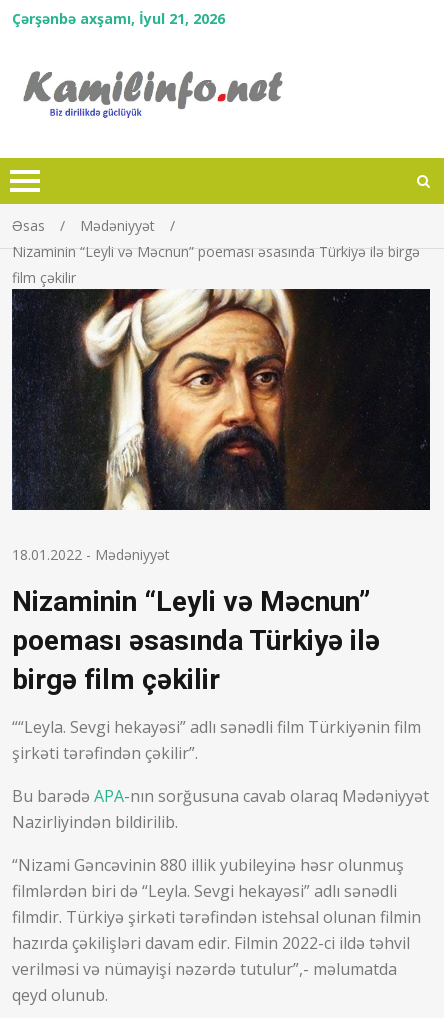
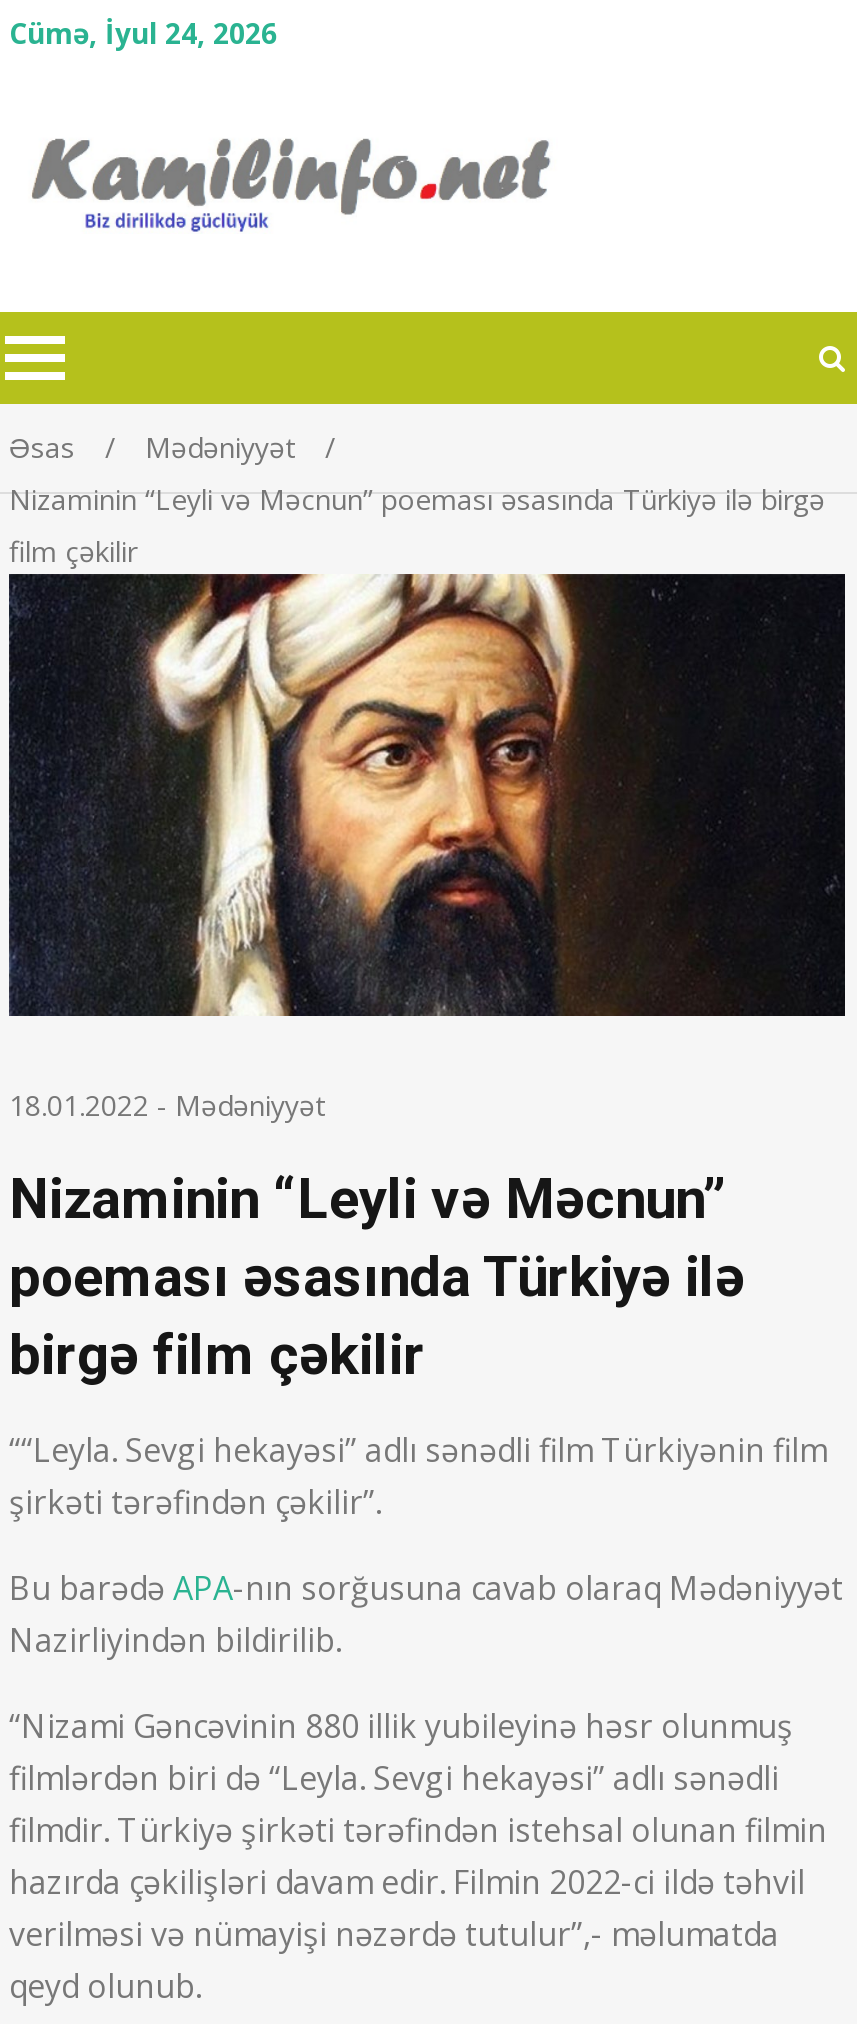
[12,9,225,28] Çərşənbə axşamı, İyul 21, 2026 -> [9,14,277,52] Cümə, İyul 24, 2026

